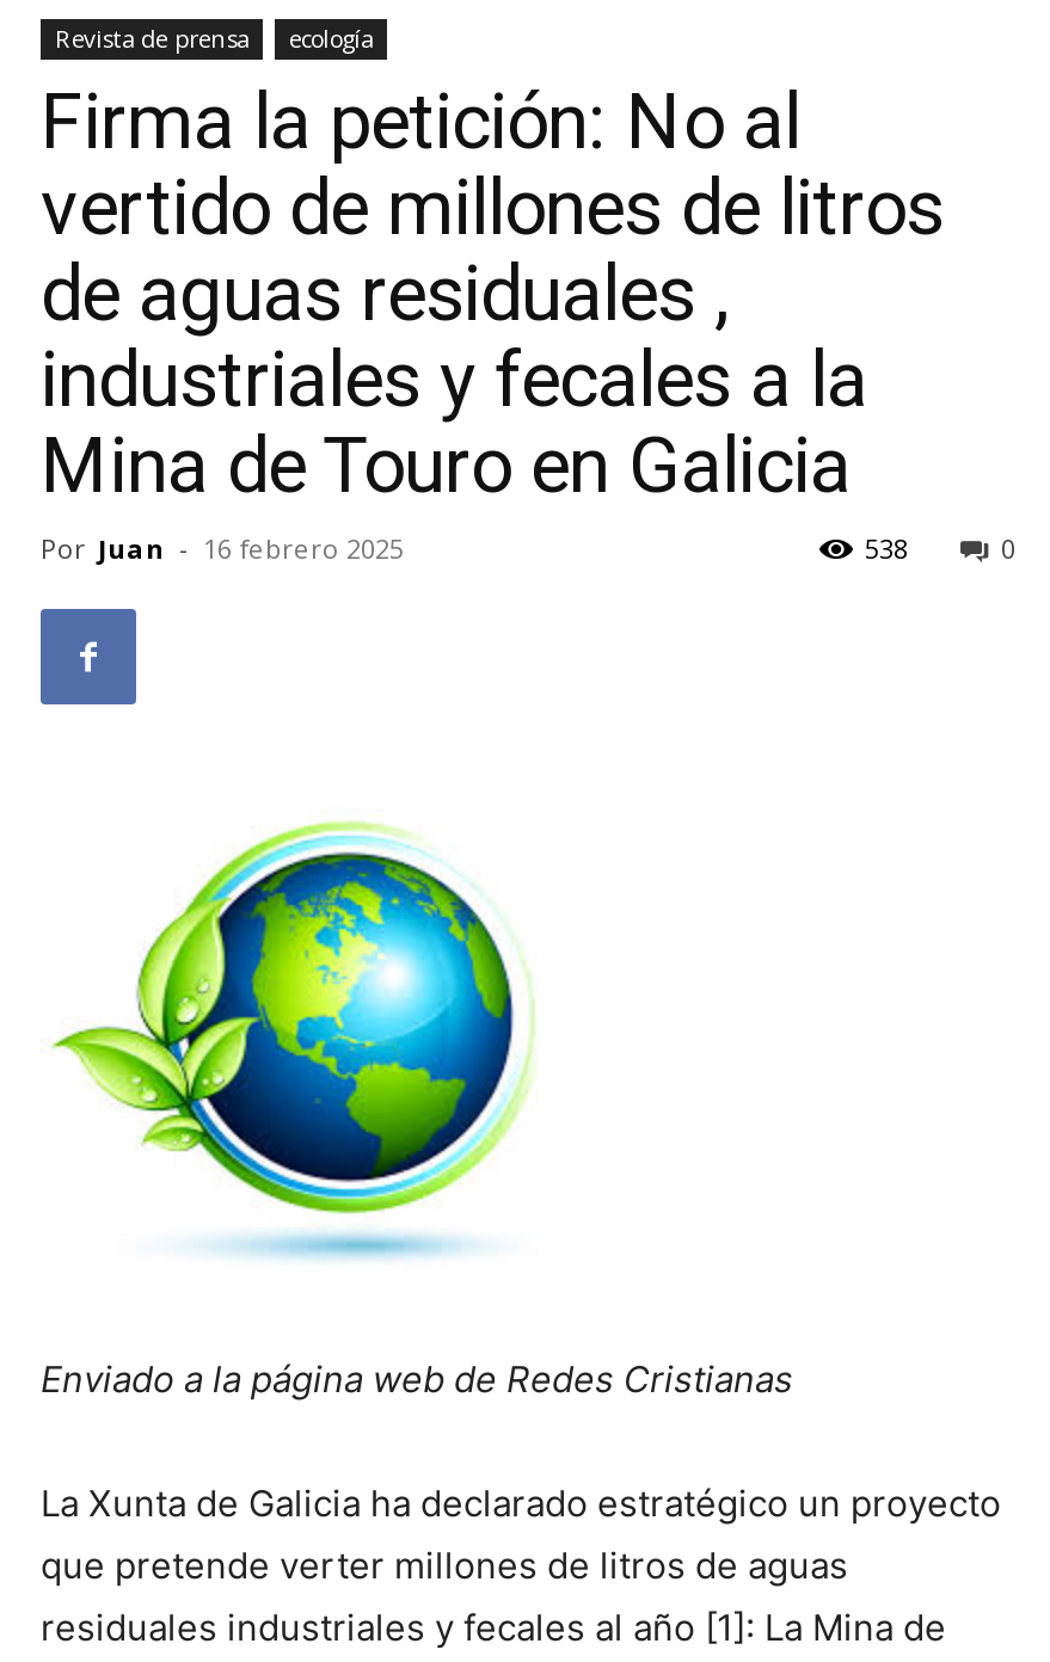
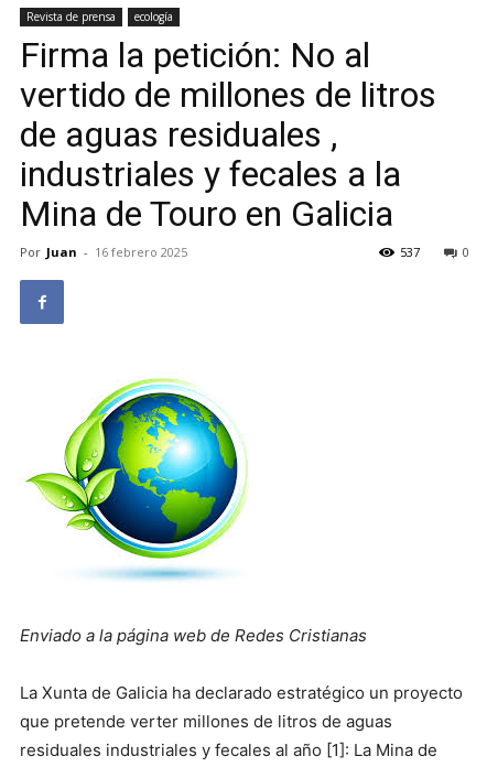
[865,531,908,567] 538 -> [400,244,420,261] 537

